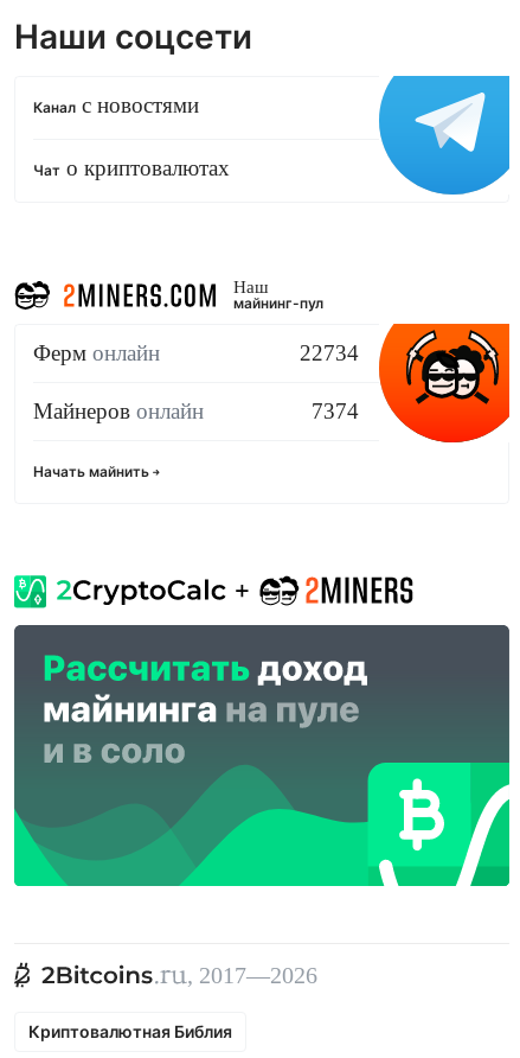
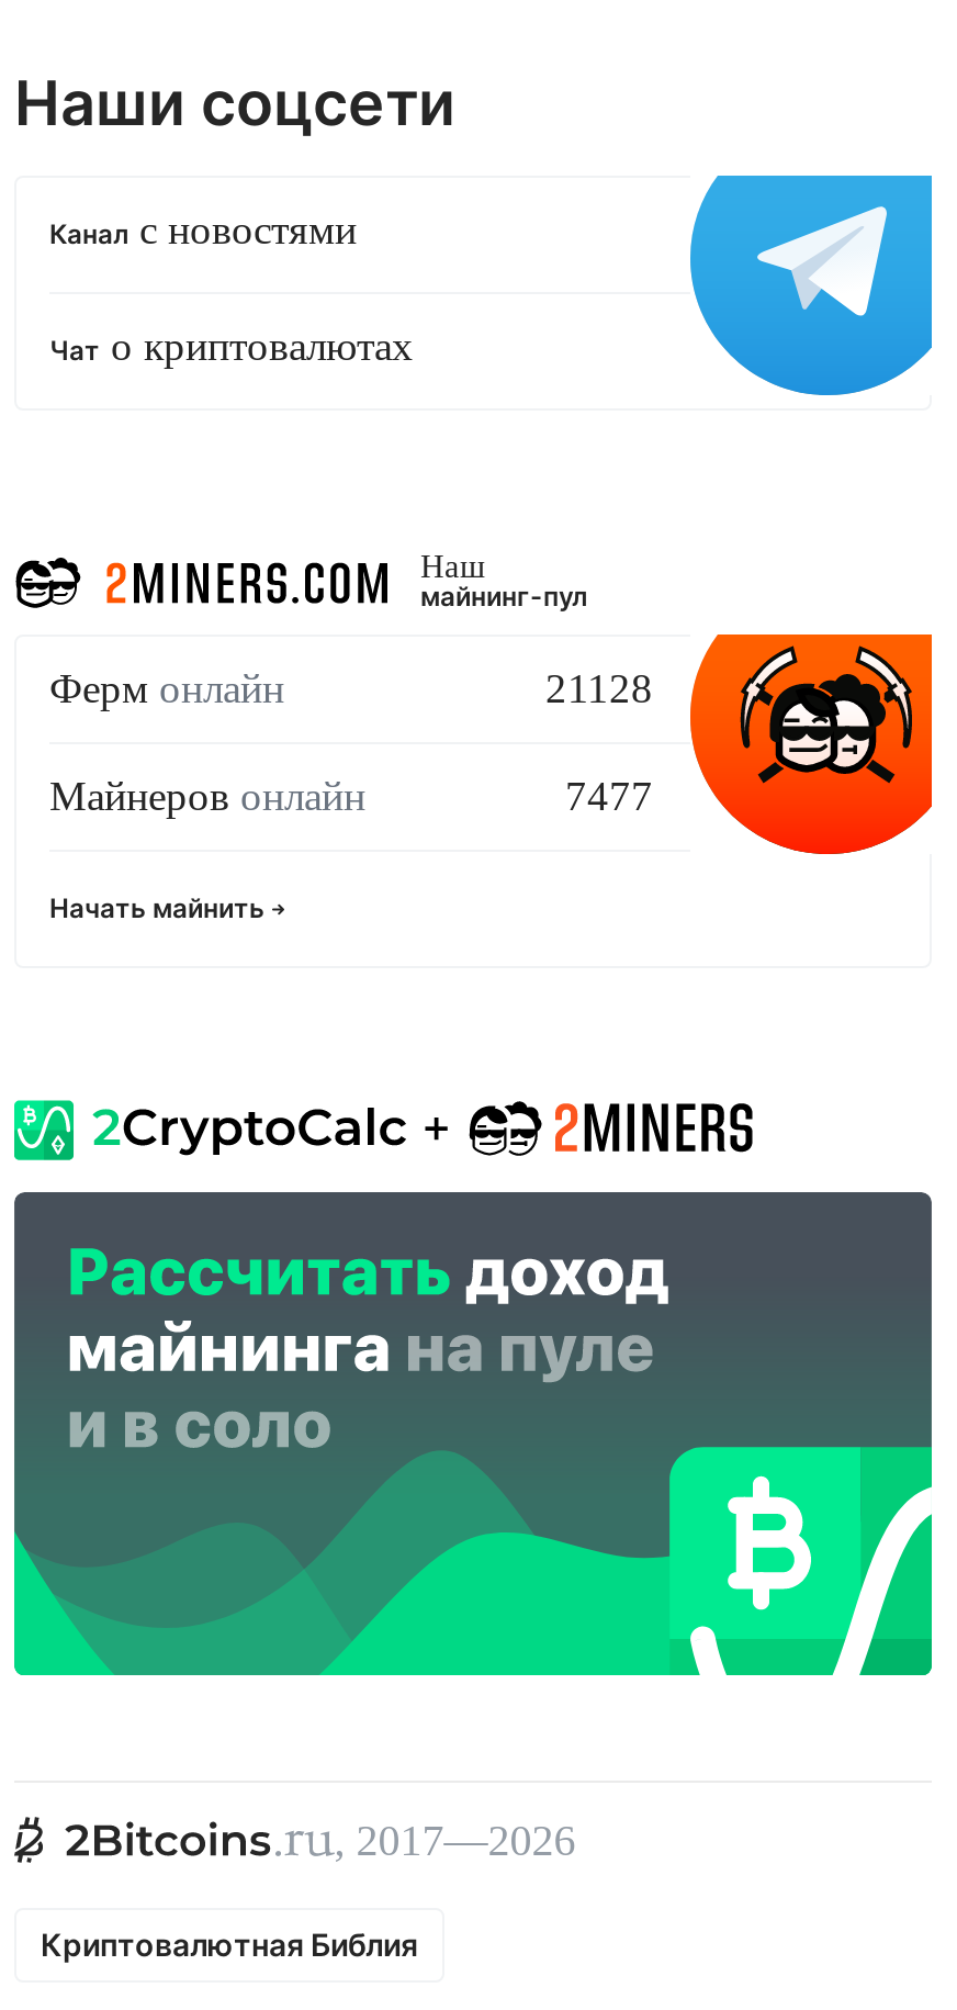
[300,340,359,365] 22734 -> [545,666,653,712] 21128
[312,399,359,423] 7374 -> [565,774,653,820] 7477

